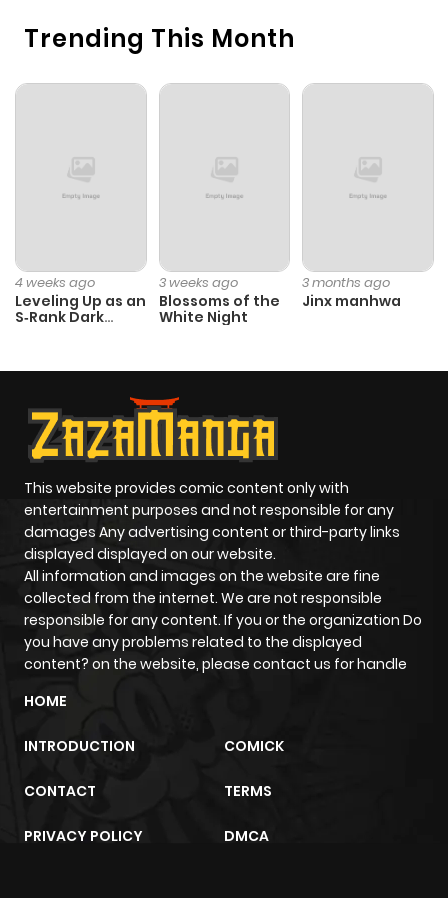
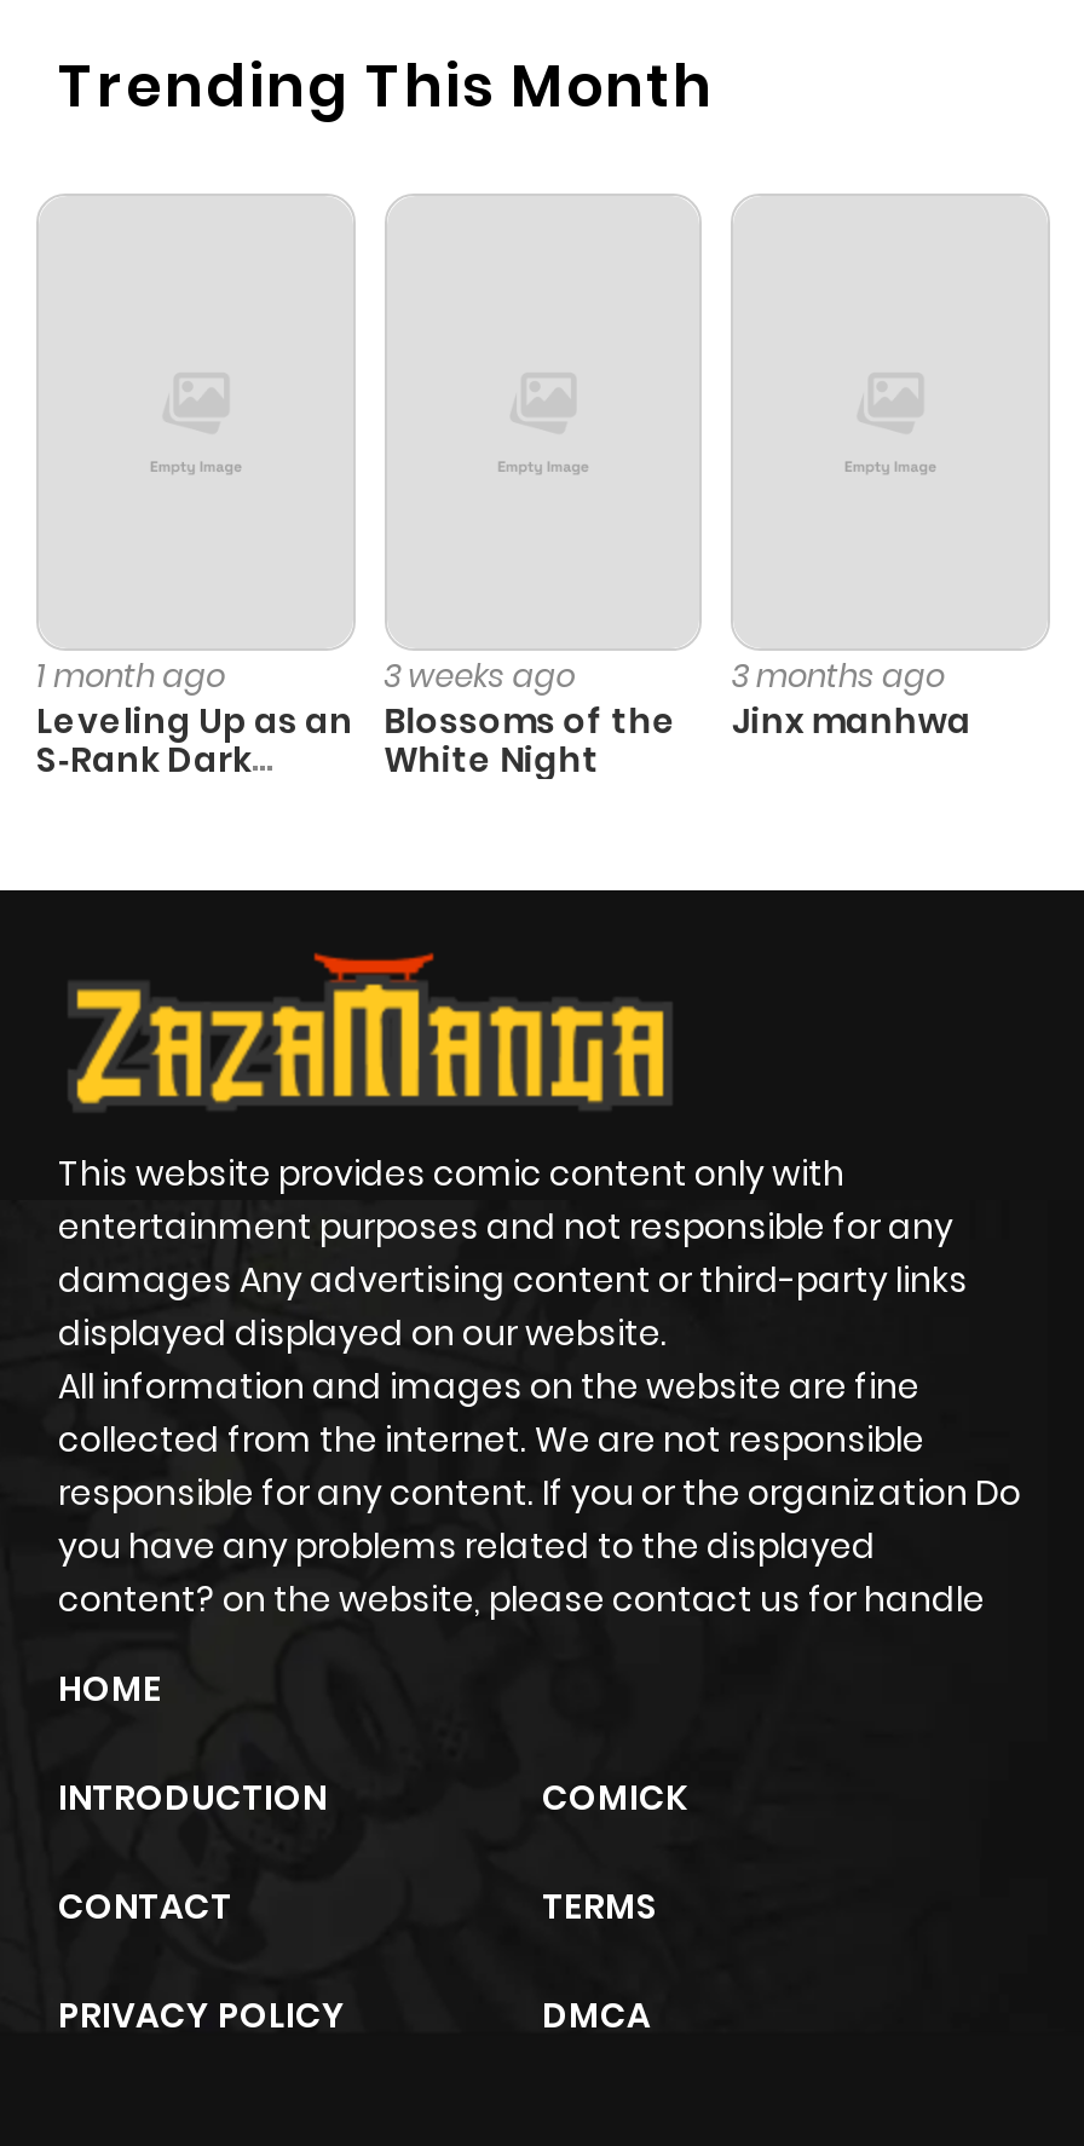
[15,273,95,292] 4 weeks ago -> [36,653,225,699] 1 month ago

